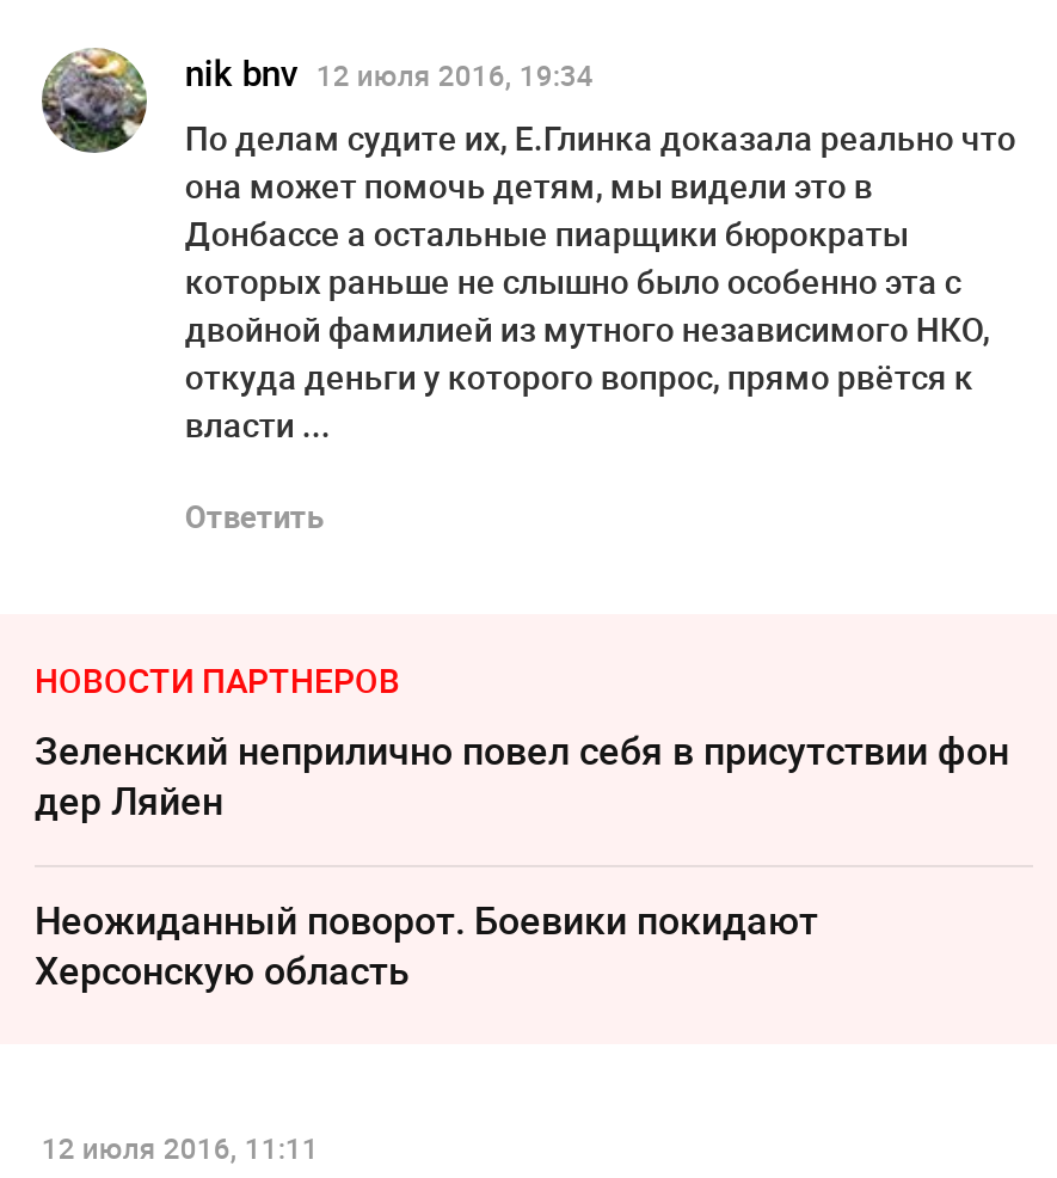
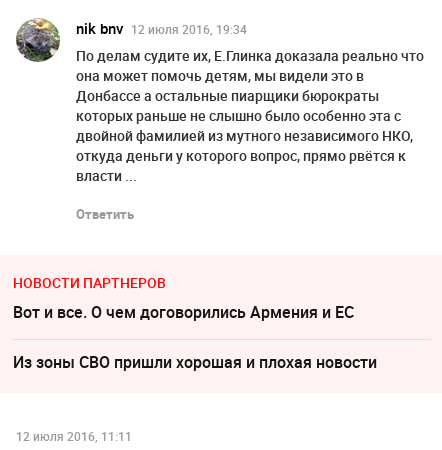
[35,724,1009,827] Зеленский неприлично повел cебя в присутствии фон | дер Ляйен -> [13,301,354,323] Вот и все. О чем договорились Армения и ЕС
[35,894,818,997] Неожиданный поворот. Боевики покидают | Херсонскую область -> [13,351,377,373] Из зоны СВО пришли хорошая и плохая новости

